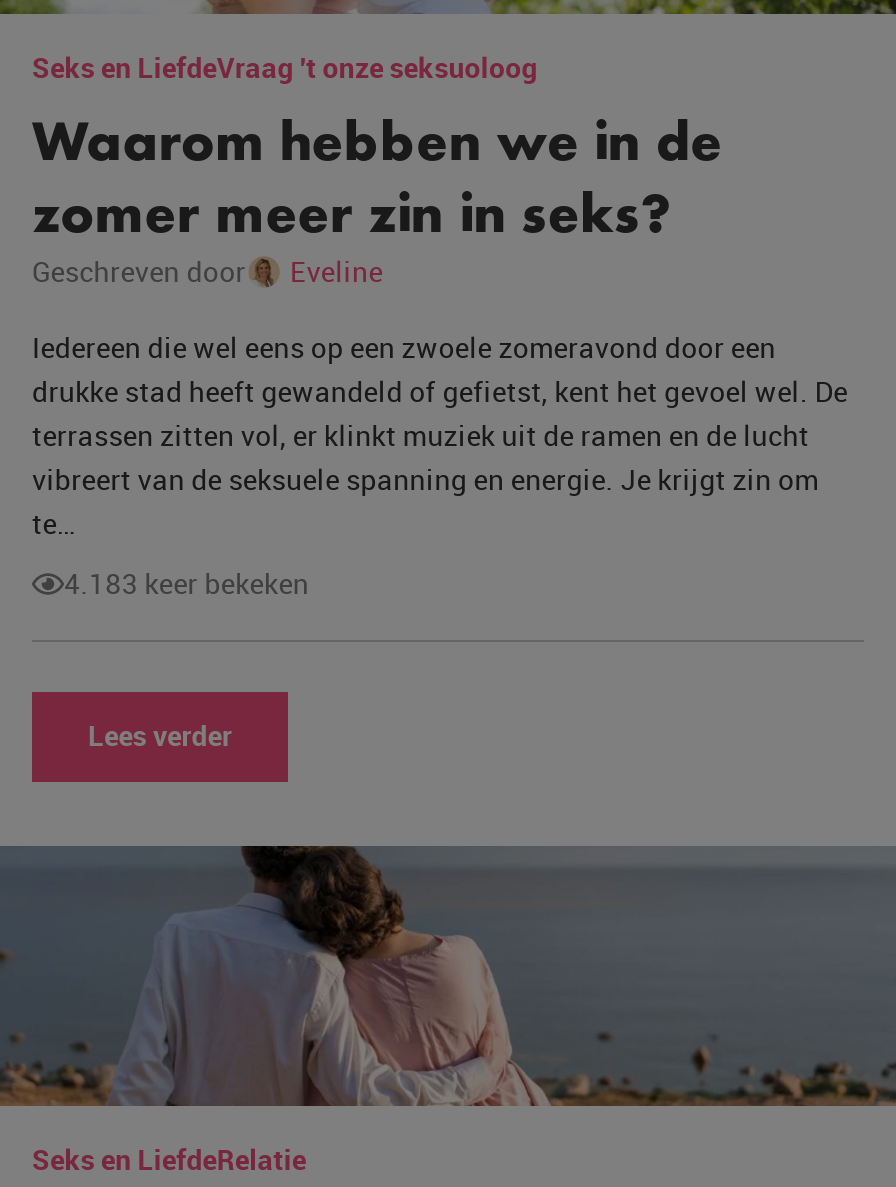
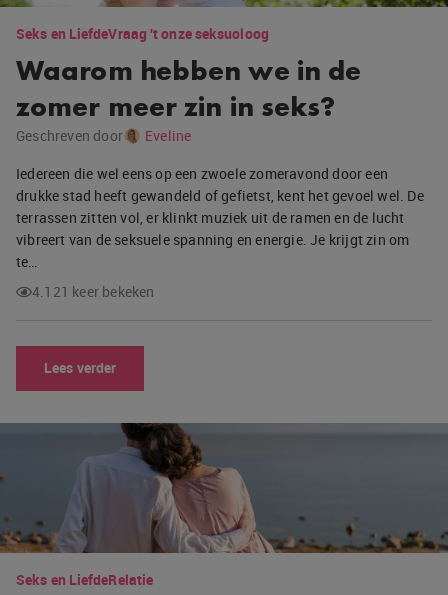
[64,564,309,602] 4.183 keer bekeken -> [32,282,155,301] 4.121 keer bekeken

